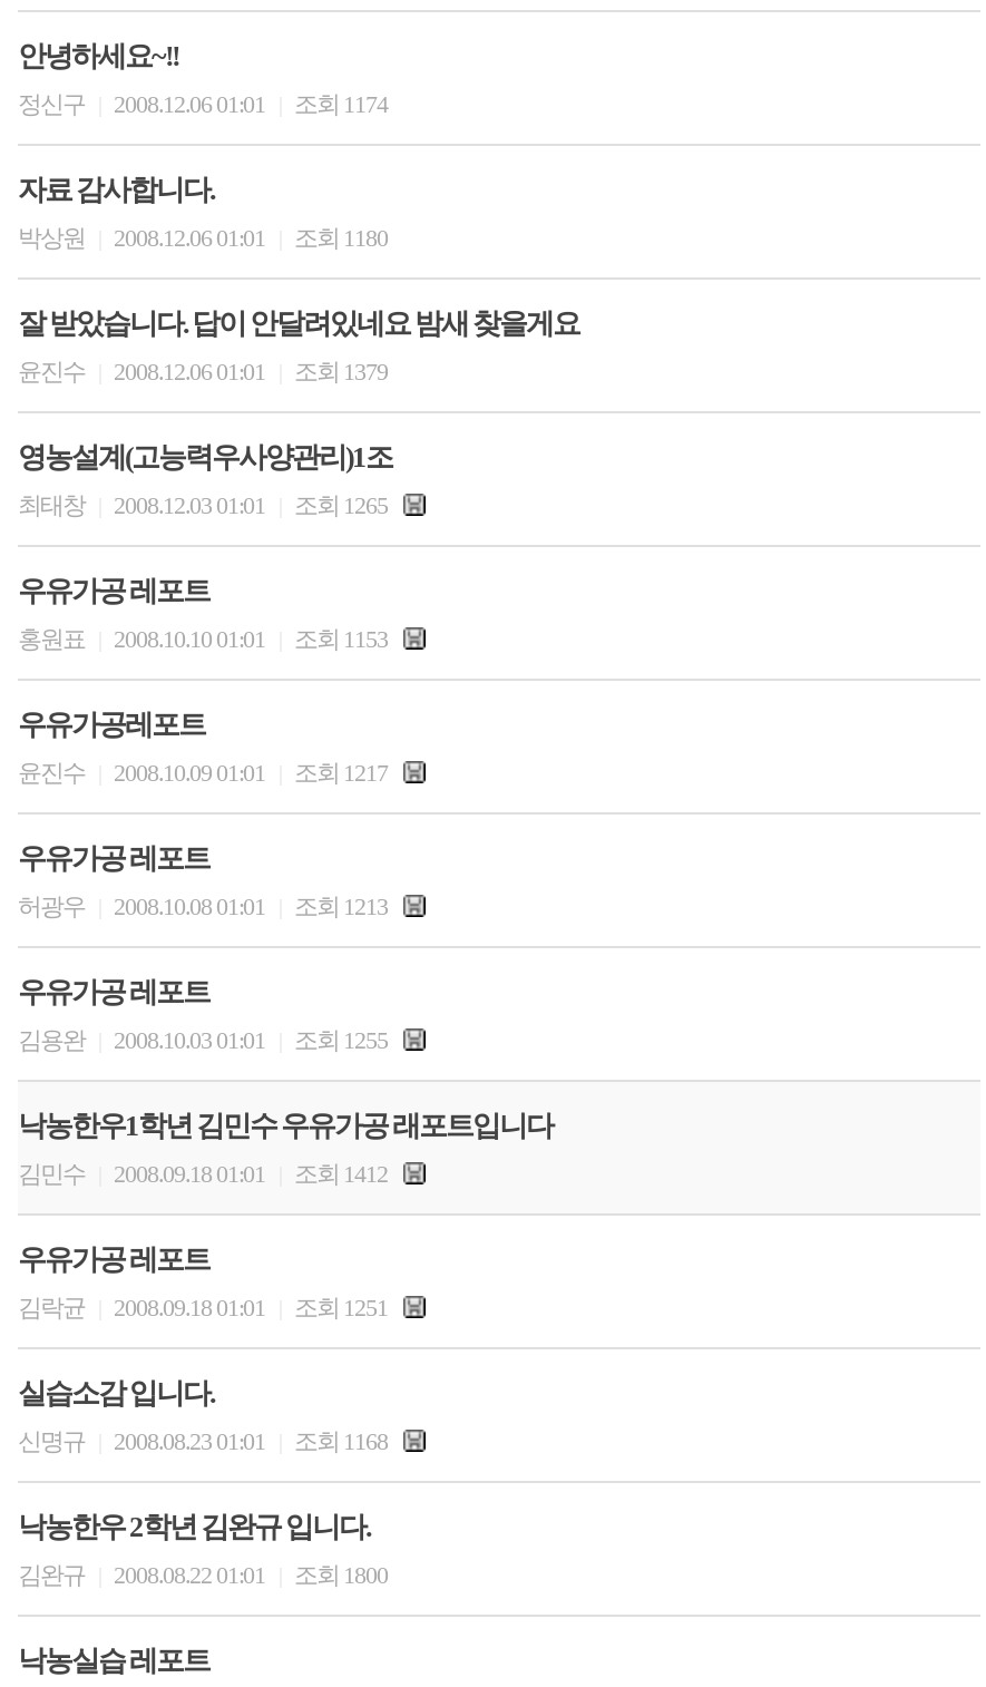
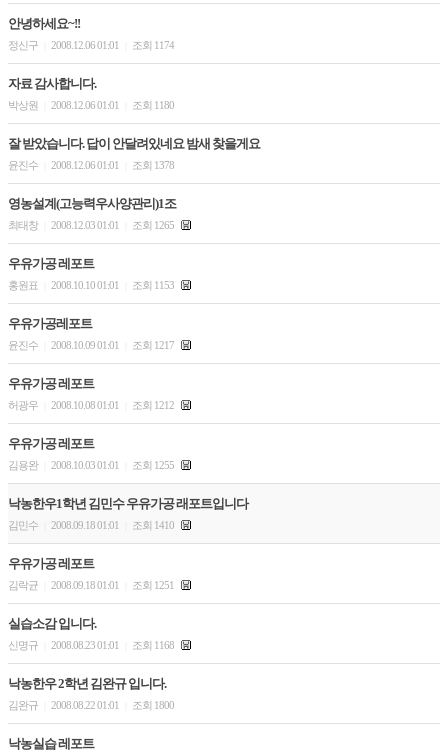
[18,358,388,384] 윤진수 2008.12.06 01:01 조회 1379 -> [8,159,174,171] 윤진수 2008.12.06 01:01 조회 1378
[18,893,392,919] 허광우 2008.10.08 01:01 조회 1213 -> [8,399,176,411] 허광우 2008.10.08 01:01 조회 1212
[18,1160,392,1187] 김민수 2008.09.18 01:01 조회 1412 -> [8,519,176,531] 김민수 2008.09.18 01:01 조회 1410

